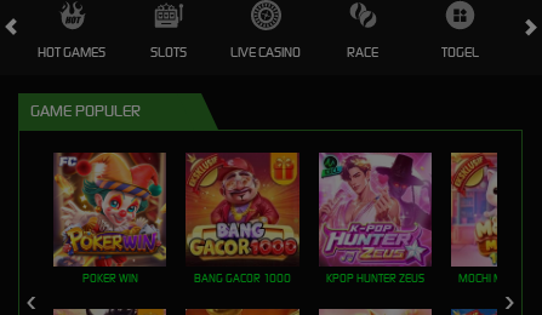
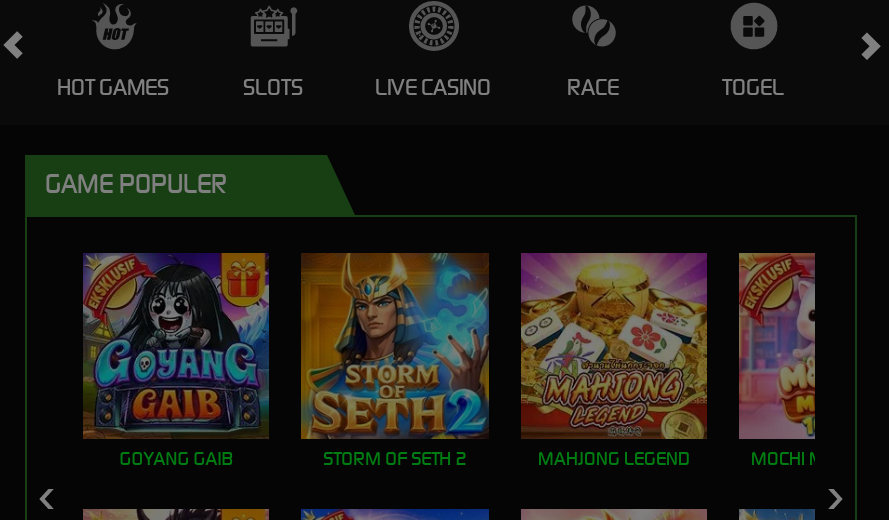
[52,151,167,286] [image] | POKER WIN -> [81,250,271,472] [image] | GOYANG GAIB
[186,151,301,286] [image] | BANG GACOR 1000 -> [299,252,491,472] [image] | STORM OF SETH 2
[318,151,433,286] [image] | KPOP HUNTER ZEUS -> [519,250,709,472] [image] | MAHJONG LEGEND

